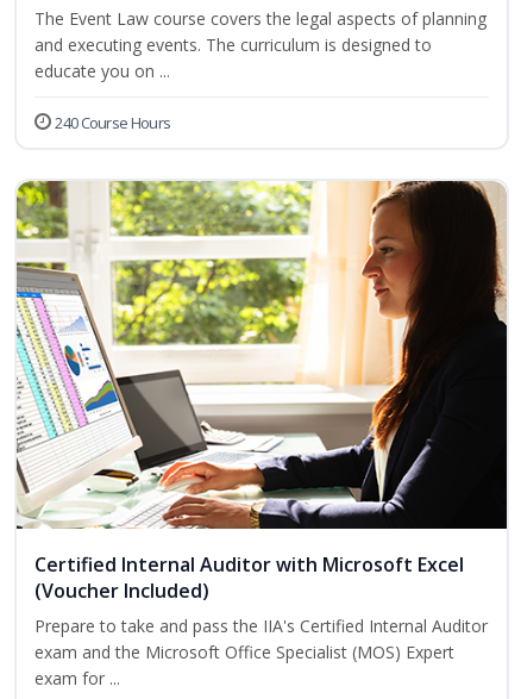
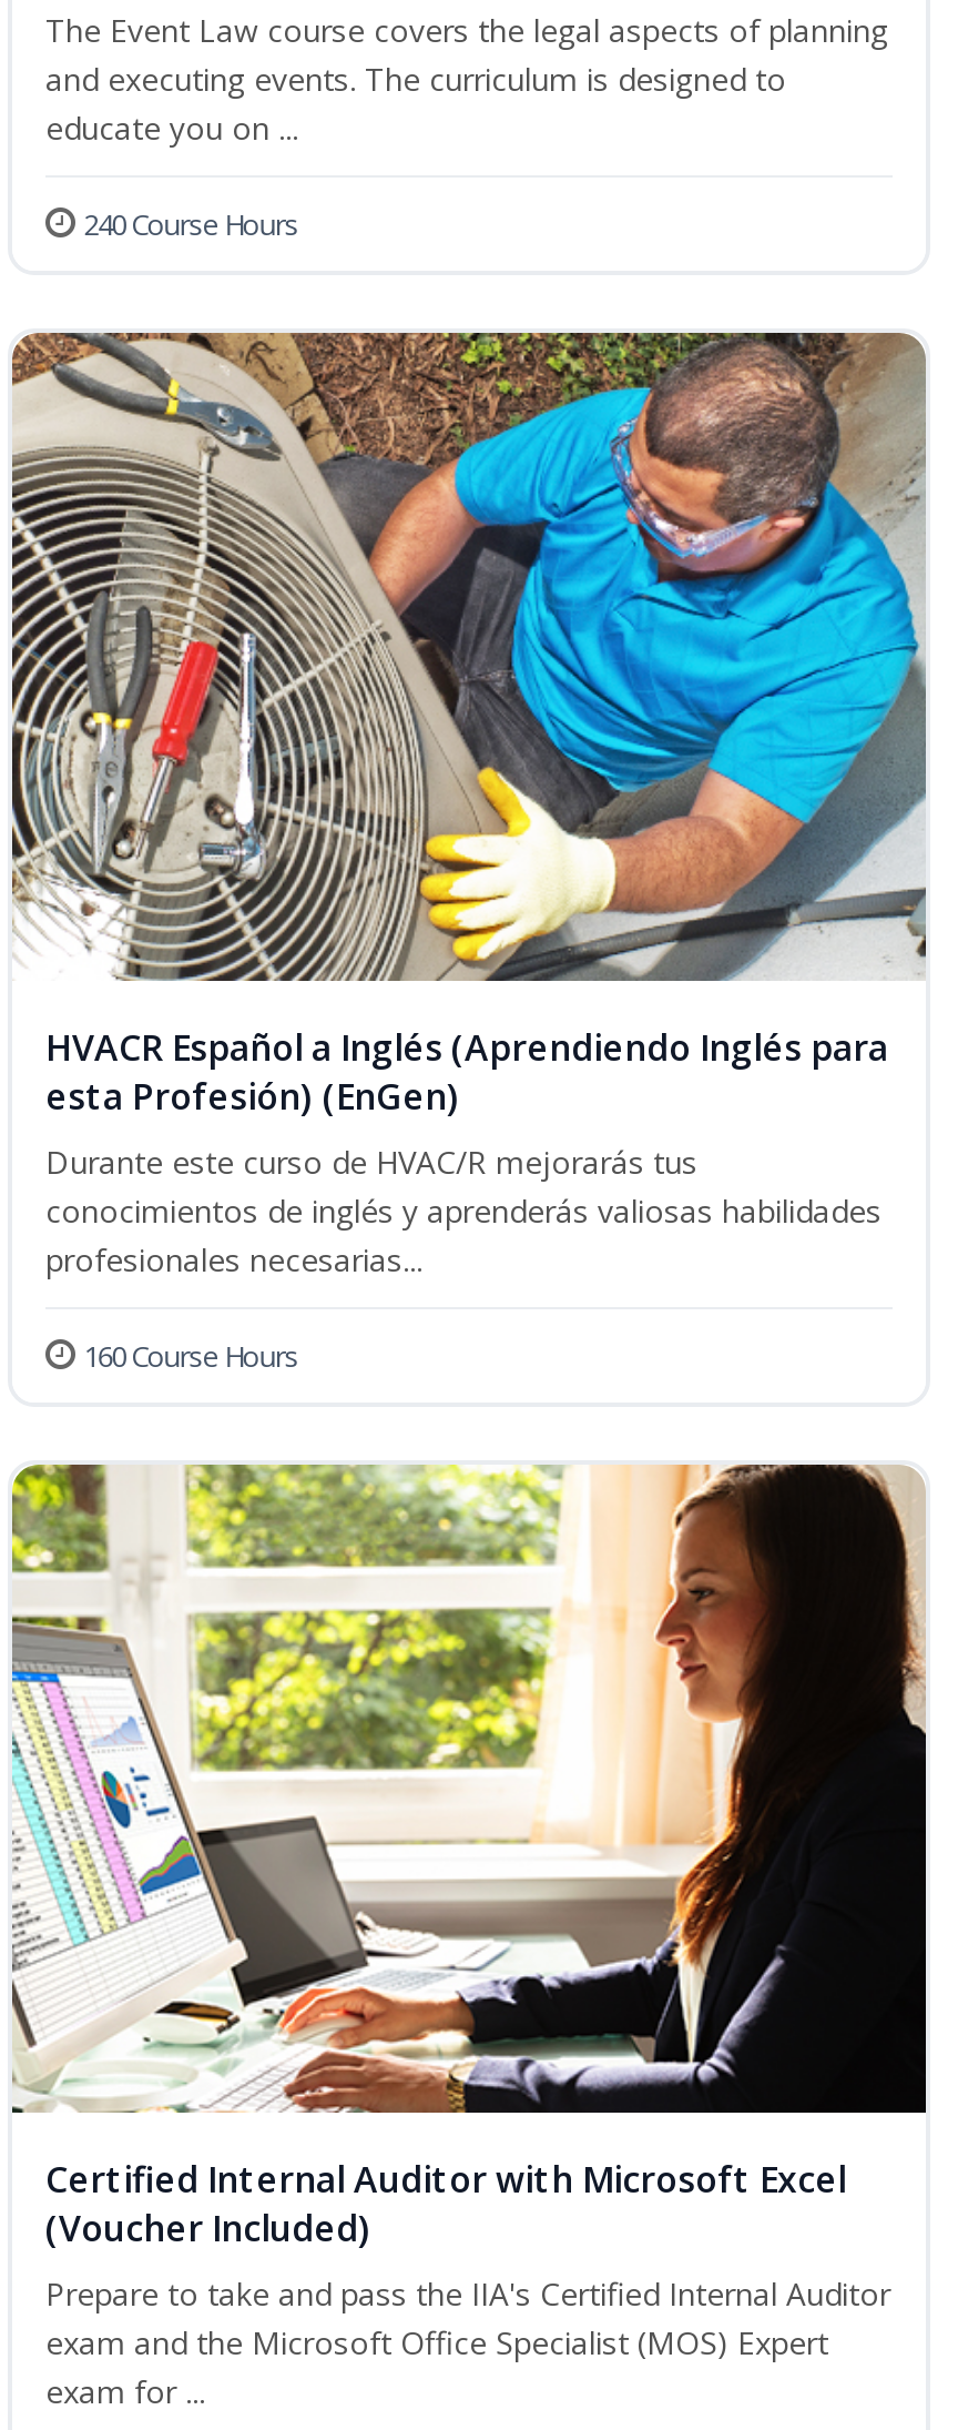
none -> [10,331,928,1377] [image] | HVACR Español a Inglés (Aprendiendo Inglés para | esta Profesión) (EnGen) | Durante este curso de HVAC/R mejorarás tus | conocimientos de inglés y aprenderás valiosas habilidades | profesionales necesarias... | 160 Course Hours

